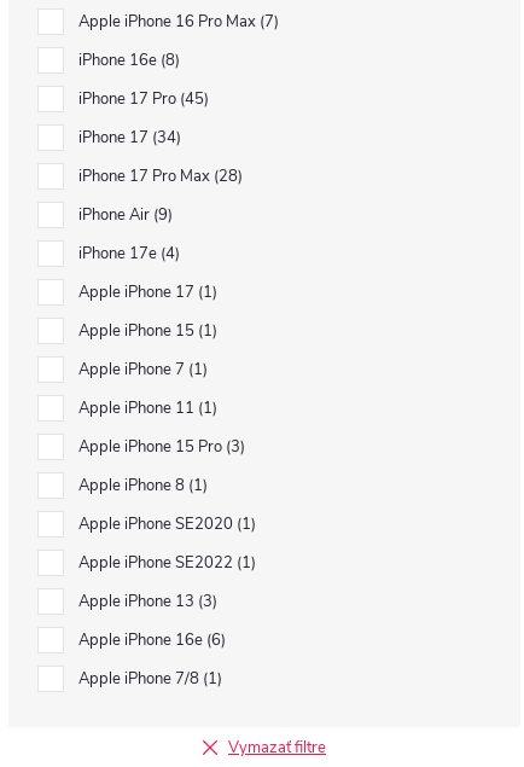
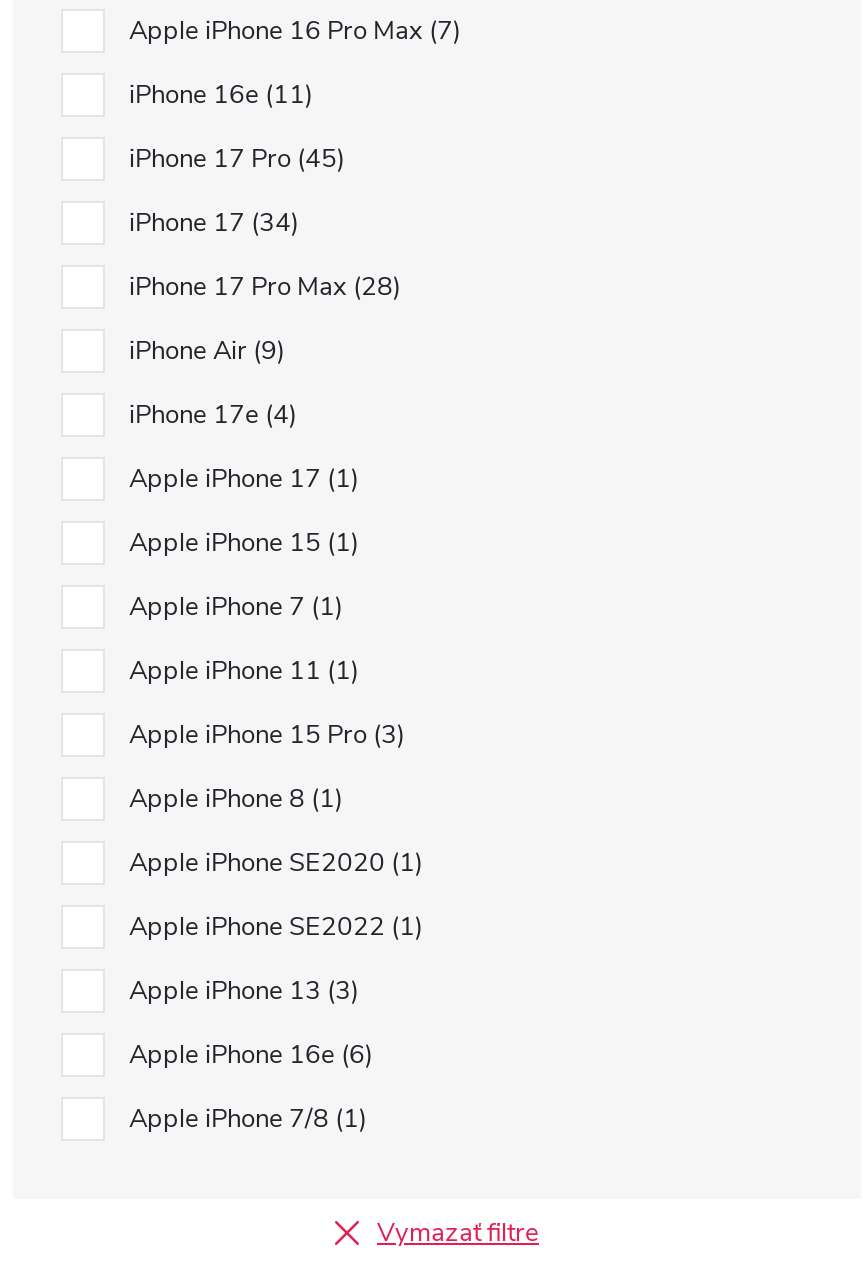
[78,50,175,71] iPhone 16e 8 -> [129,77,305,113] iPhone 16e 11

